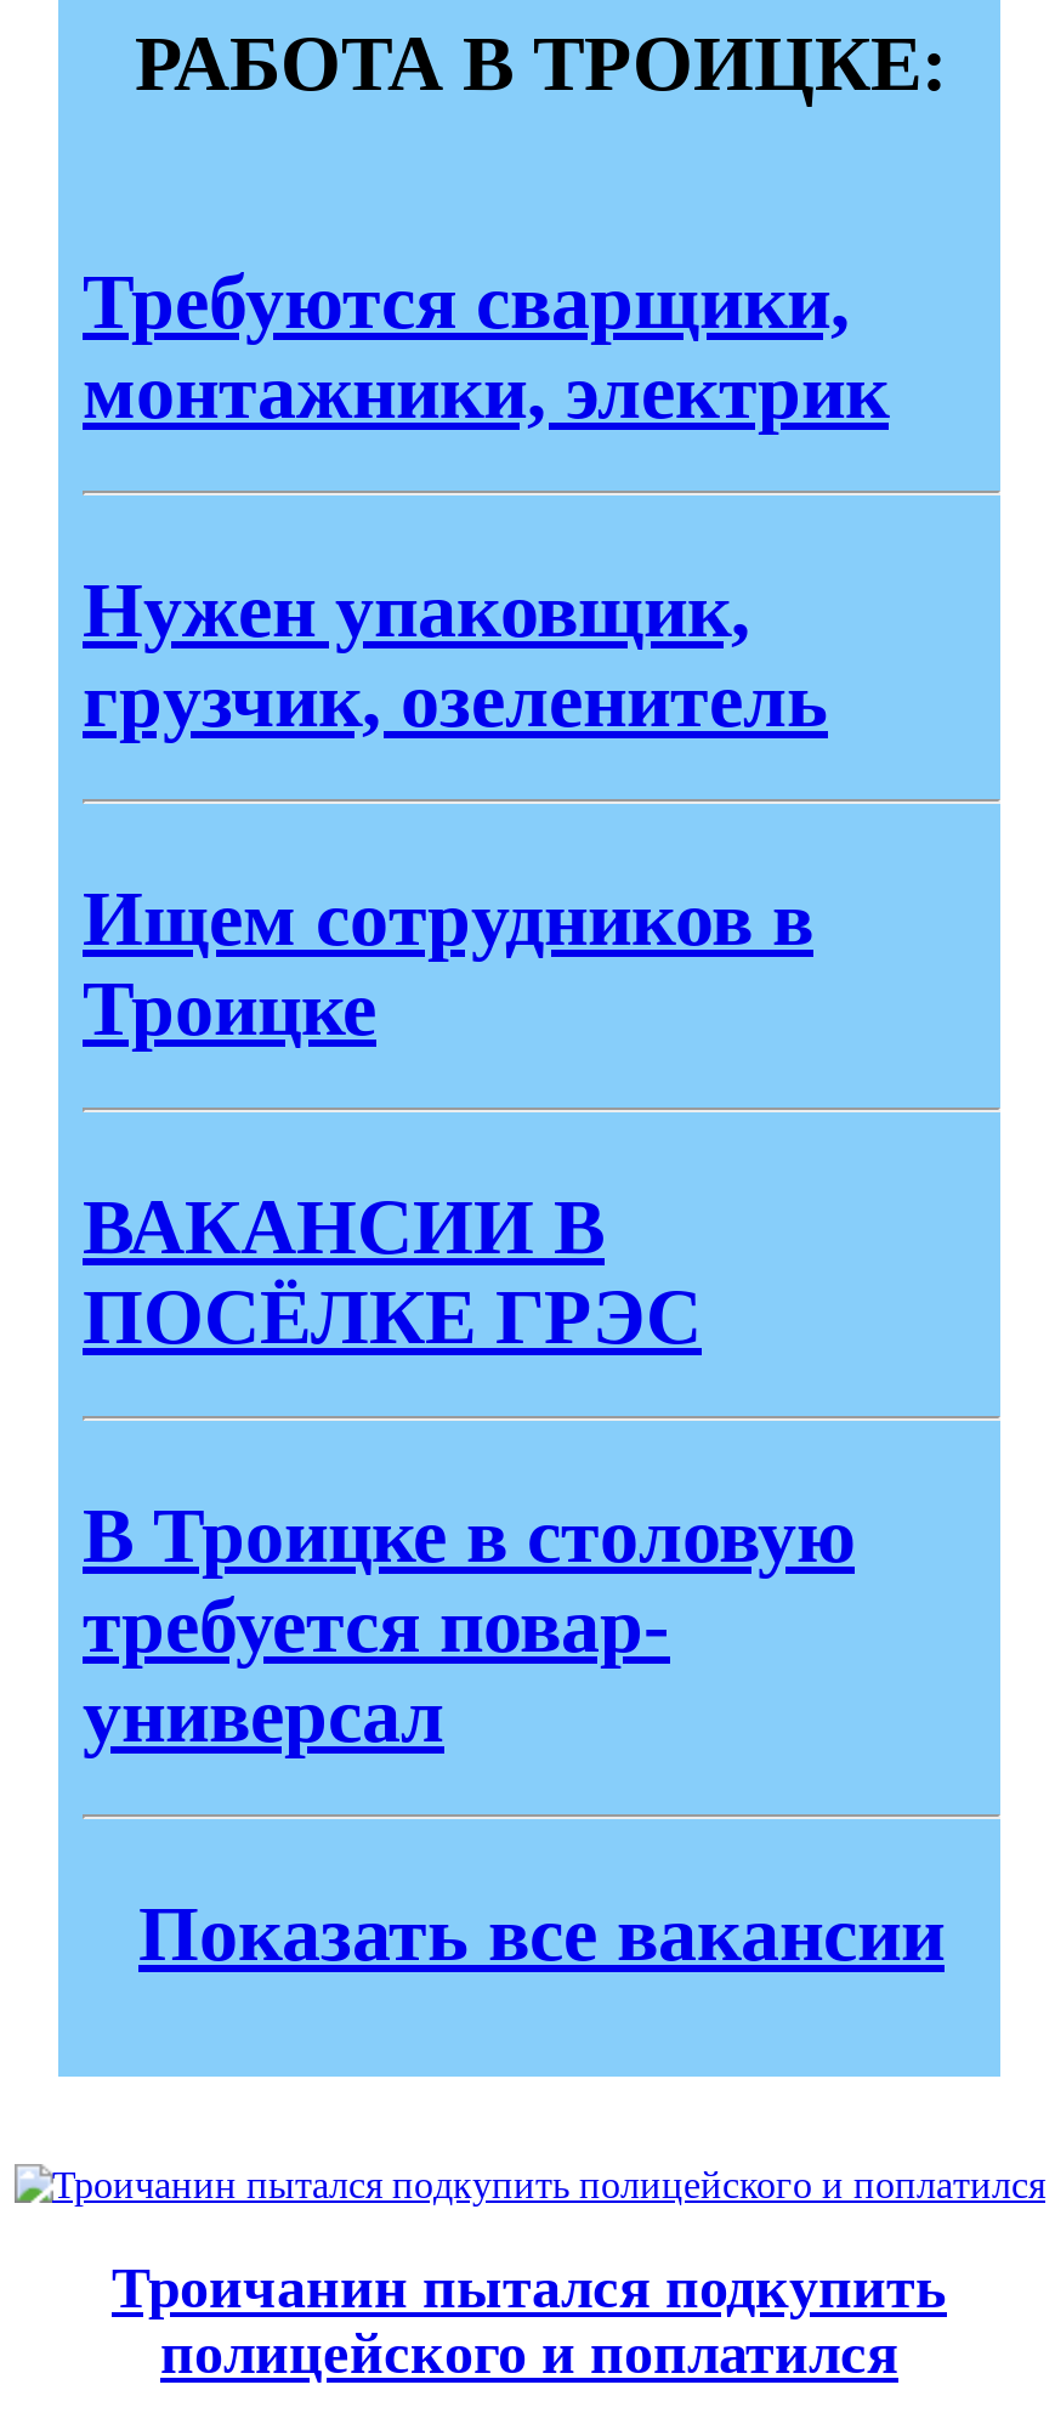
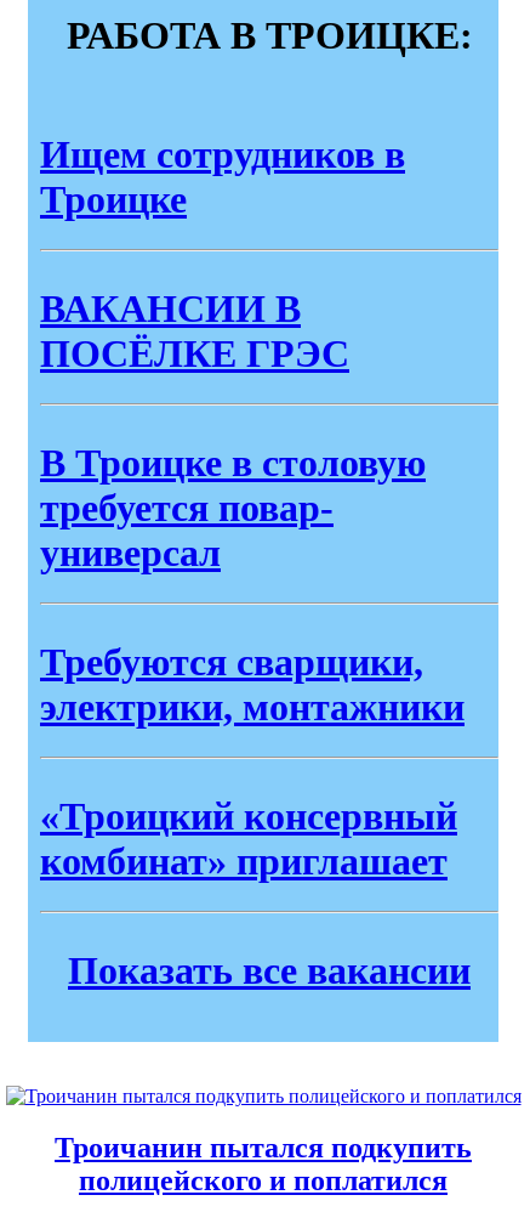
moved [83,258,850,345] -> [40,640,423,684]: Требуются сварщики,
[83,348,889,744] монтажники, электрик | Нужен упаковщик, | грузчик, озеленитель -> none
moved [83,875,855,1759] -> [40,133,426,575]: Ищем сотрудников в | Троицке | ВАКАНСИИ В | ПОСЁЛКЕ ГРЭС | В Троицке в столовую | требуется повар- | универсал
none -> [40,685,465,883] электрики, монтажники | «Троицкий консервный | комбинат» приглашает

